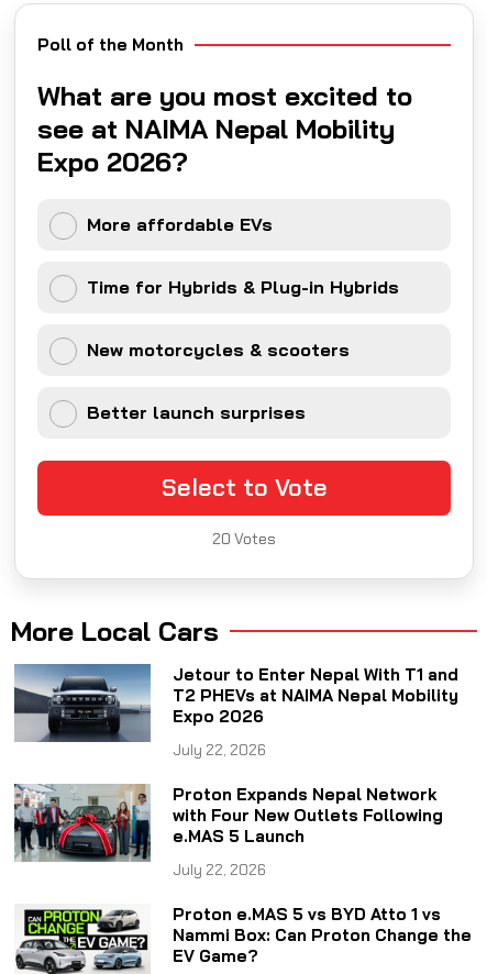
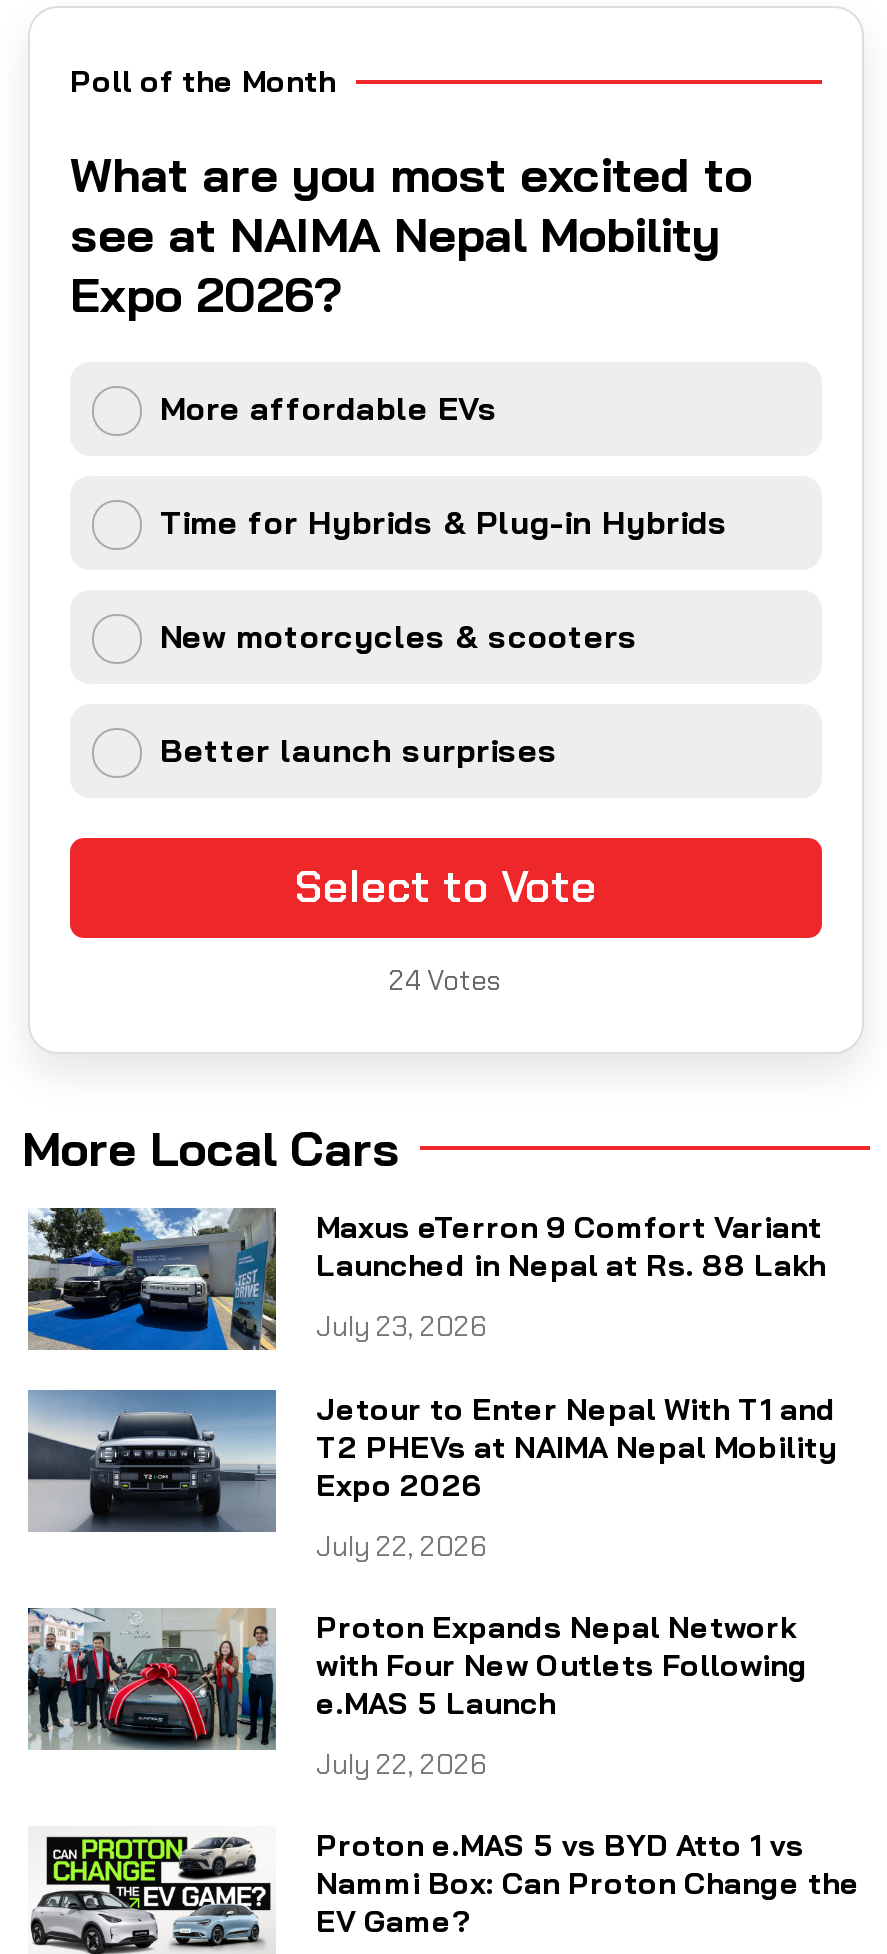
[212,529,276,549] 20 Votes -> [389,962,503,998] 24 Votes
none -> [28,1206,826,1352] [image] | Maxus eTerron 9 Comfort Variant | Launched in Nepal at Rs. 88 Lakh | July 23, 2026

